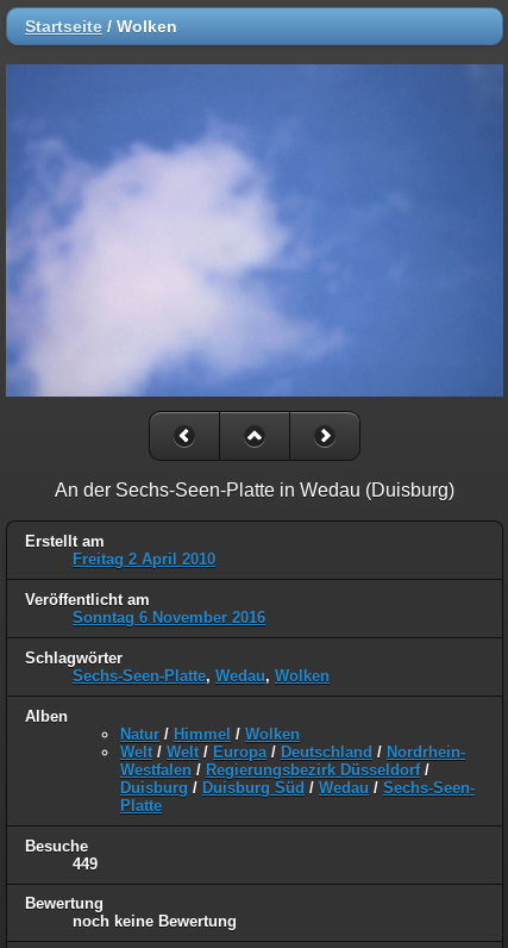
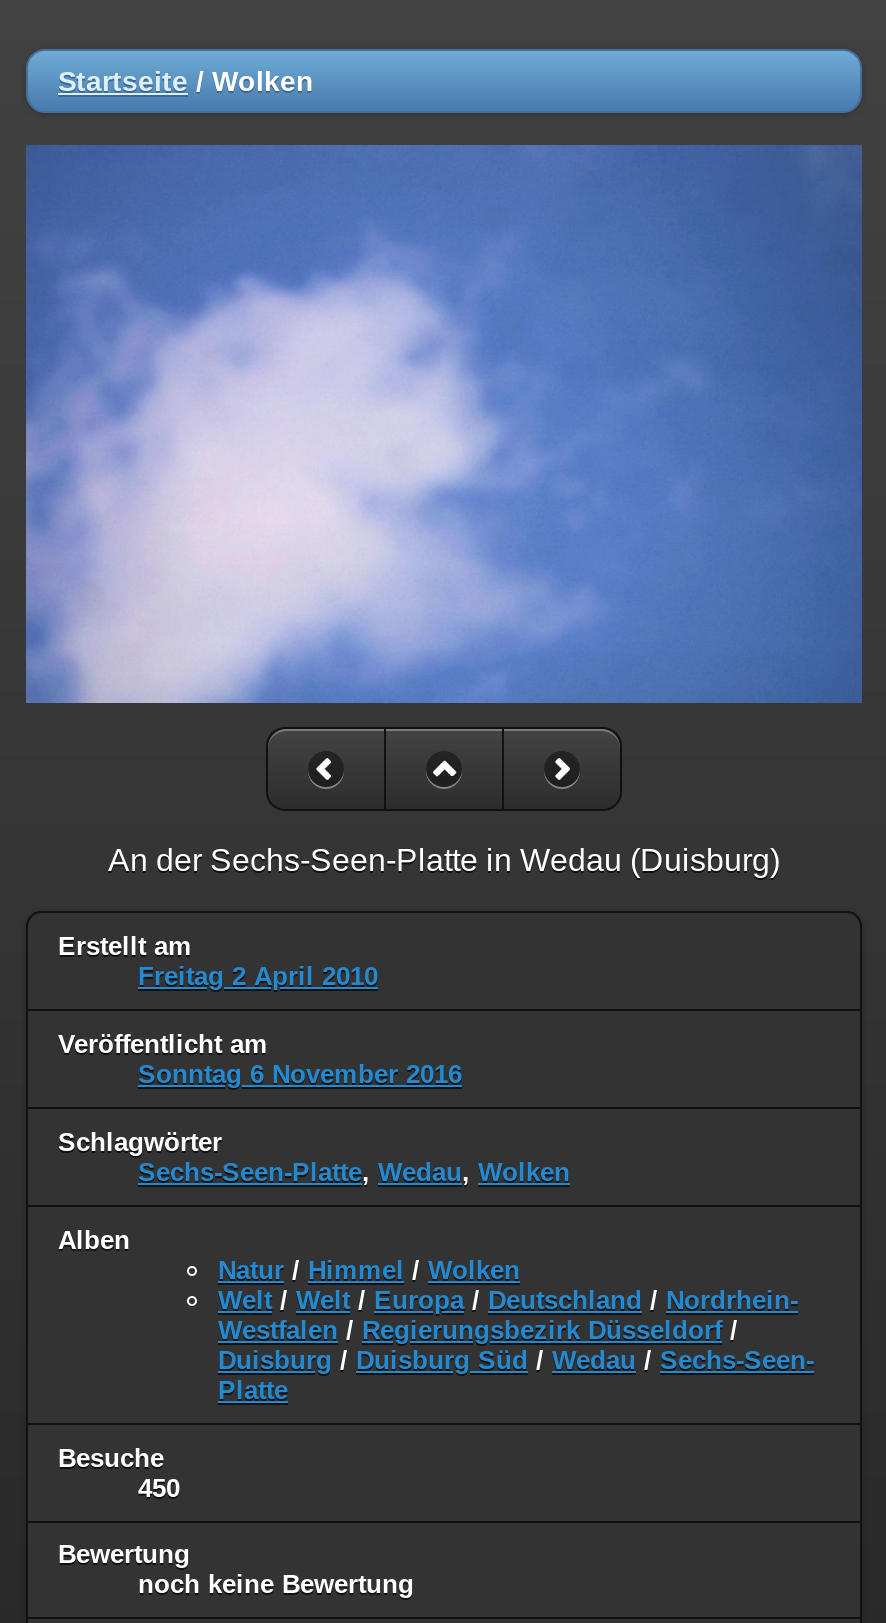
[73,855,98,872] 449 -> [138,1472,180,1502] 450

